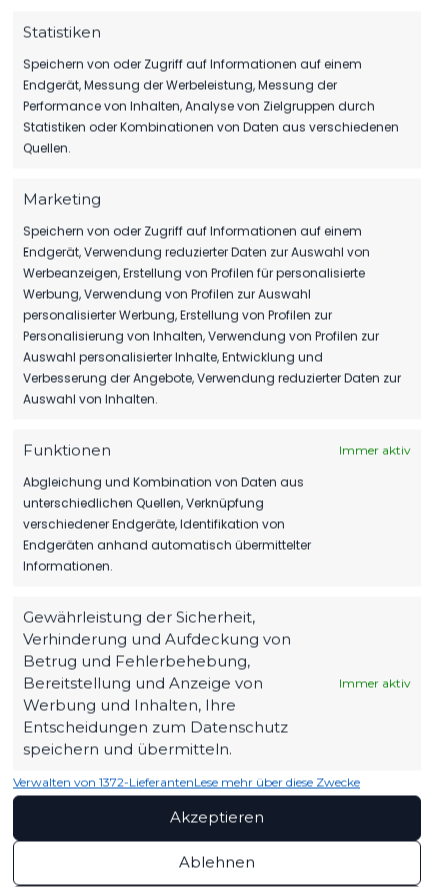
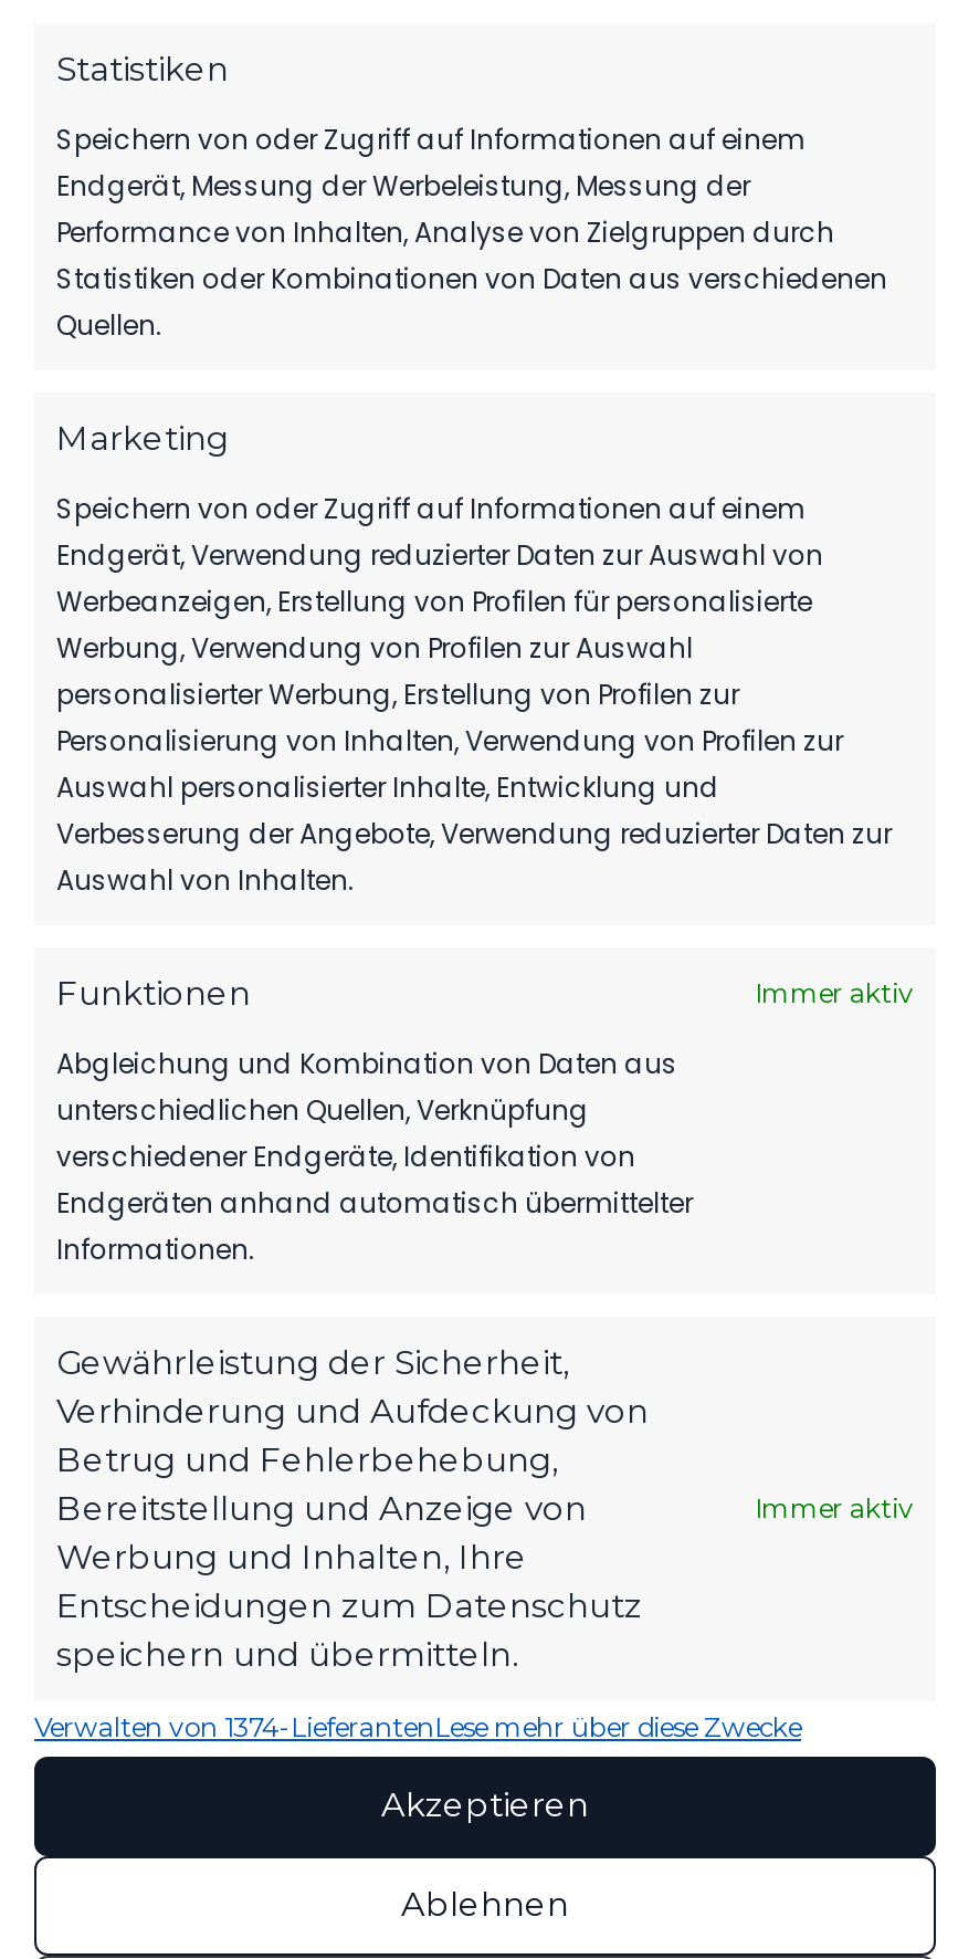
[13,774,360,789] Verwalten von 1372-LieferantenLese mehr über diese Zwecke -> [34,1709,801,1742] Verwalten von 1374-LieferantenLese mehr über diese Zwecke

